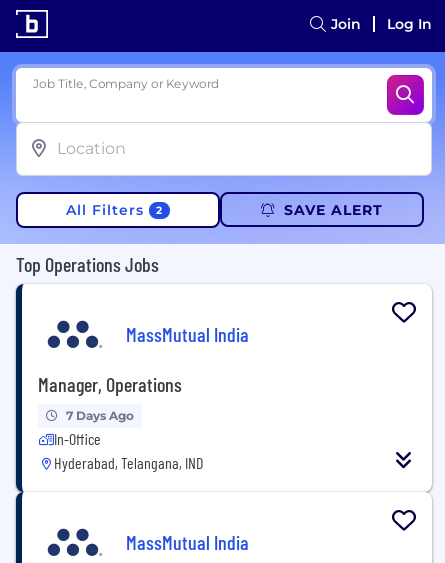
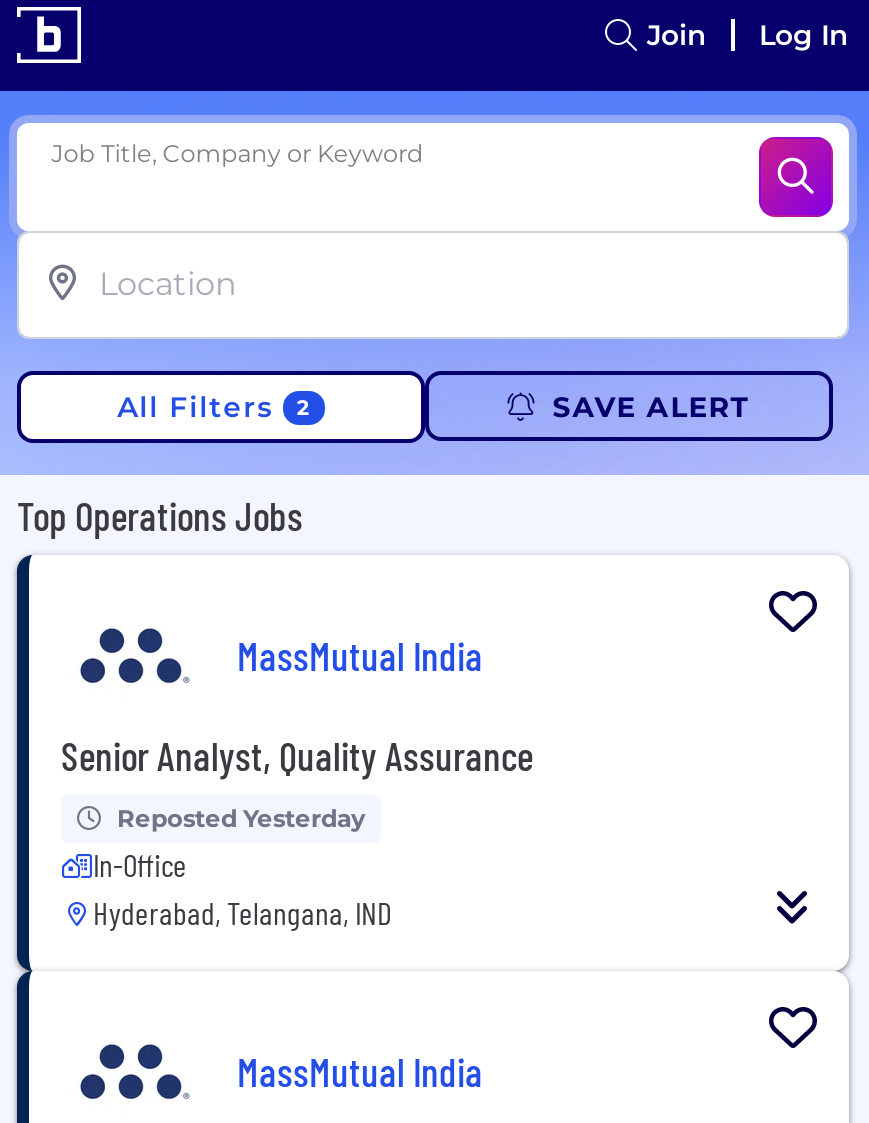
[38,372,182,396] Manager, Operations -> [61,730,533,778] Senior Analyst, Quality Assurance
[66,408,134,423] 7 Days Ago -> [117,802,365,832] Reposted Yesterday

